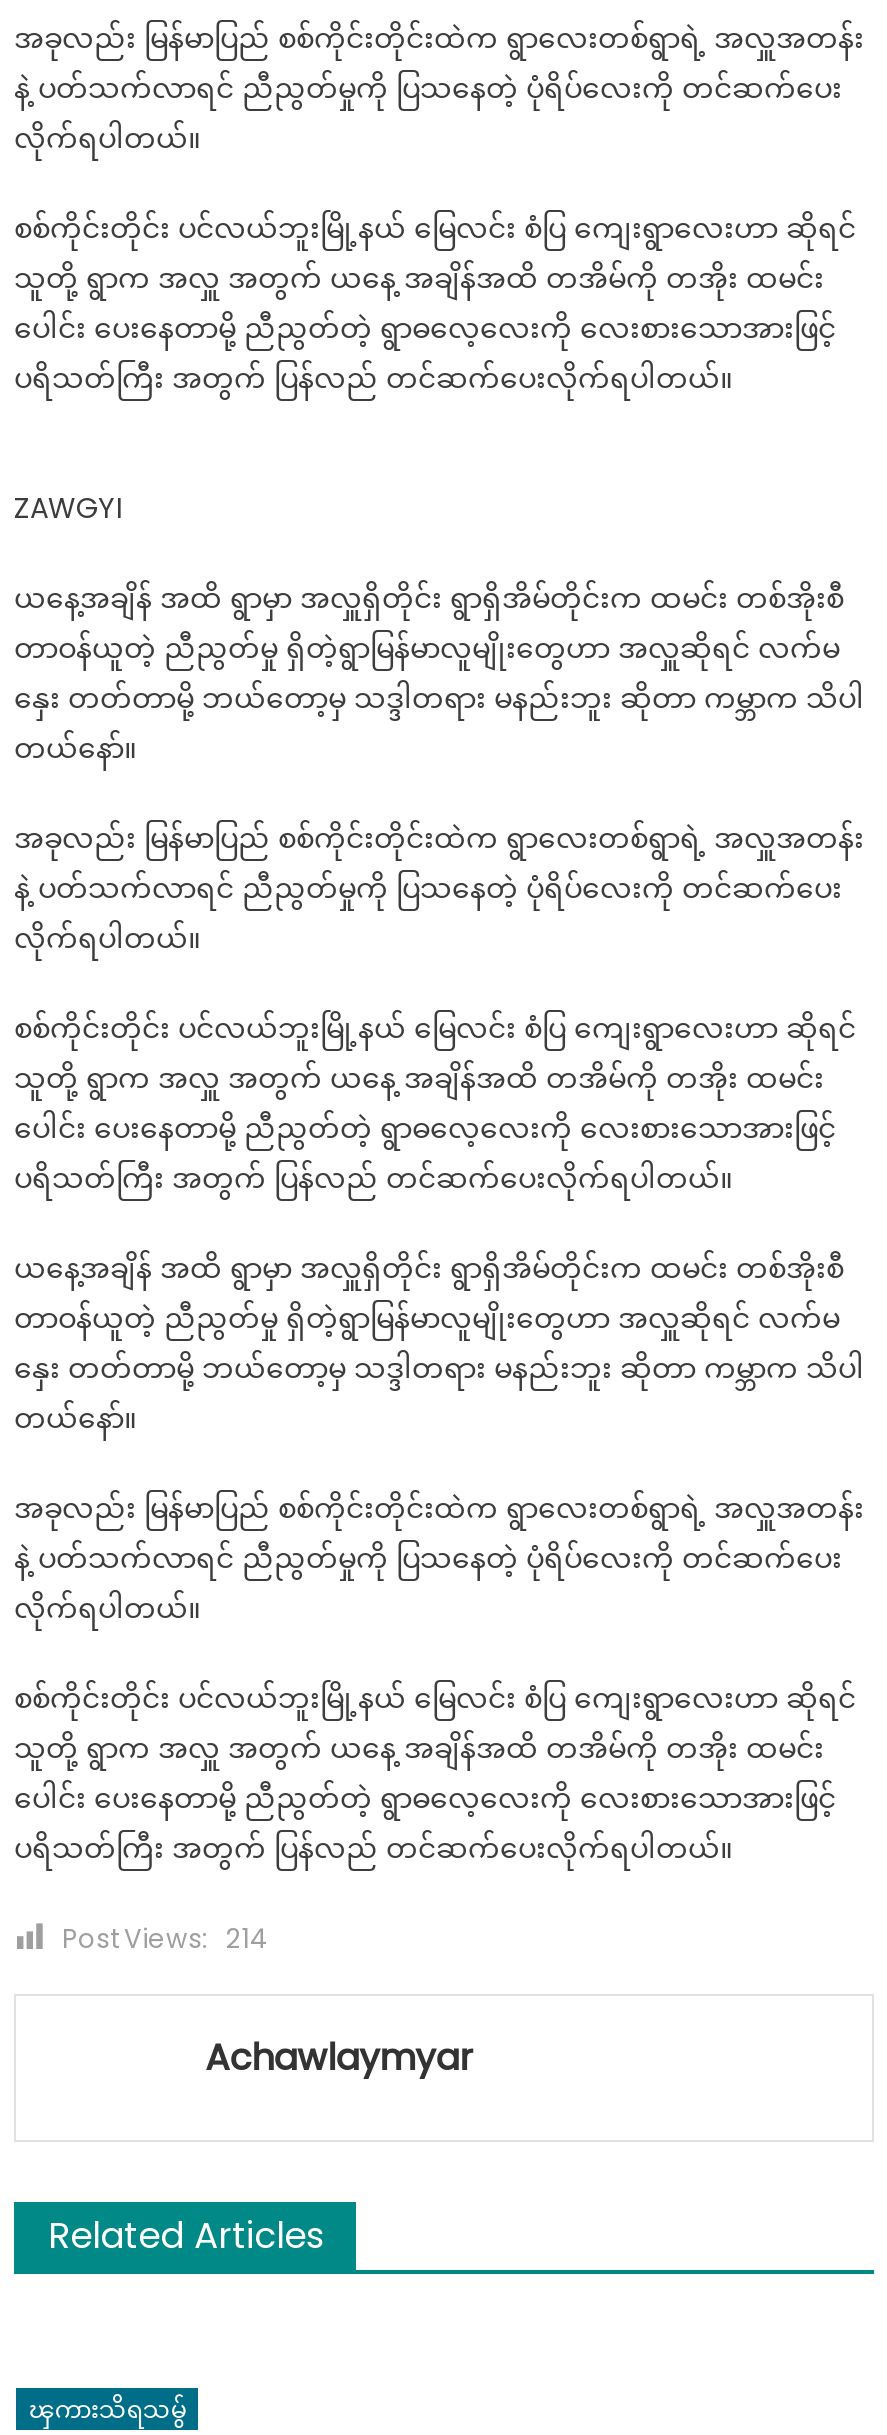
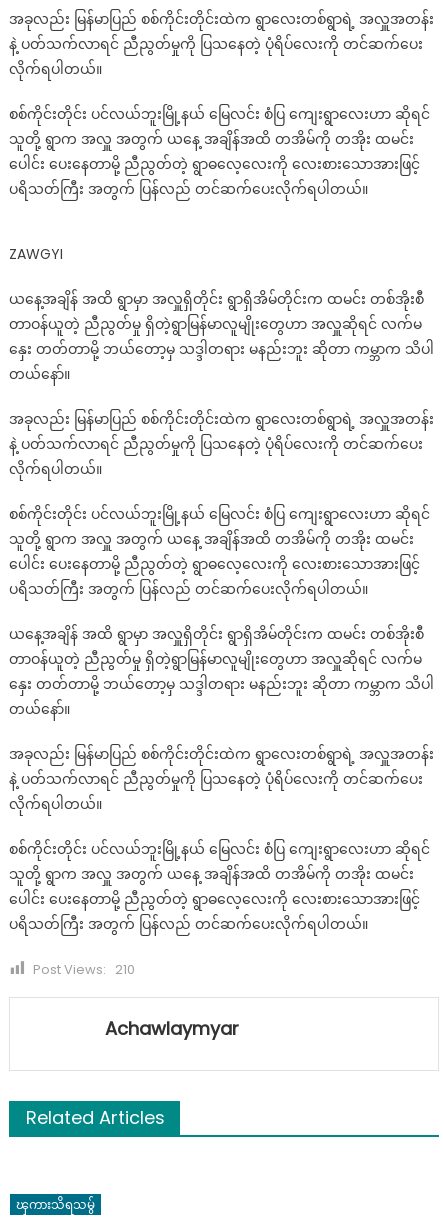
[62,1920,268,1958] Post Views: 214 -> [33,960,135,979] Post Views: 210

